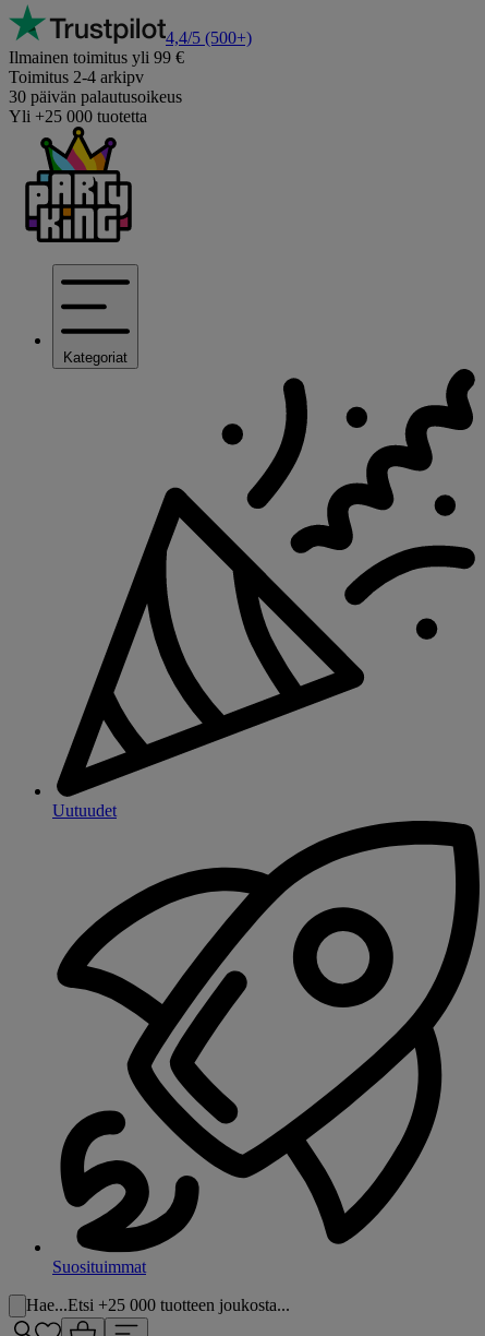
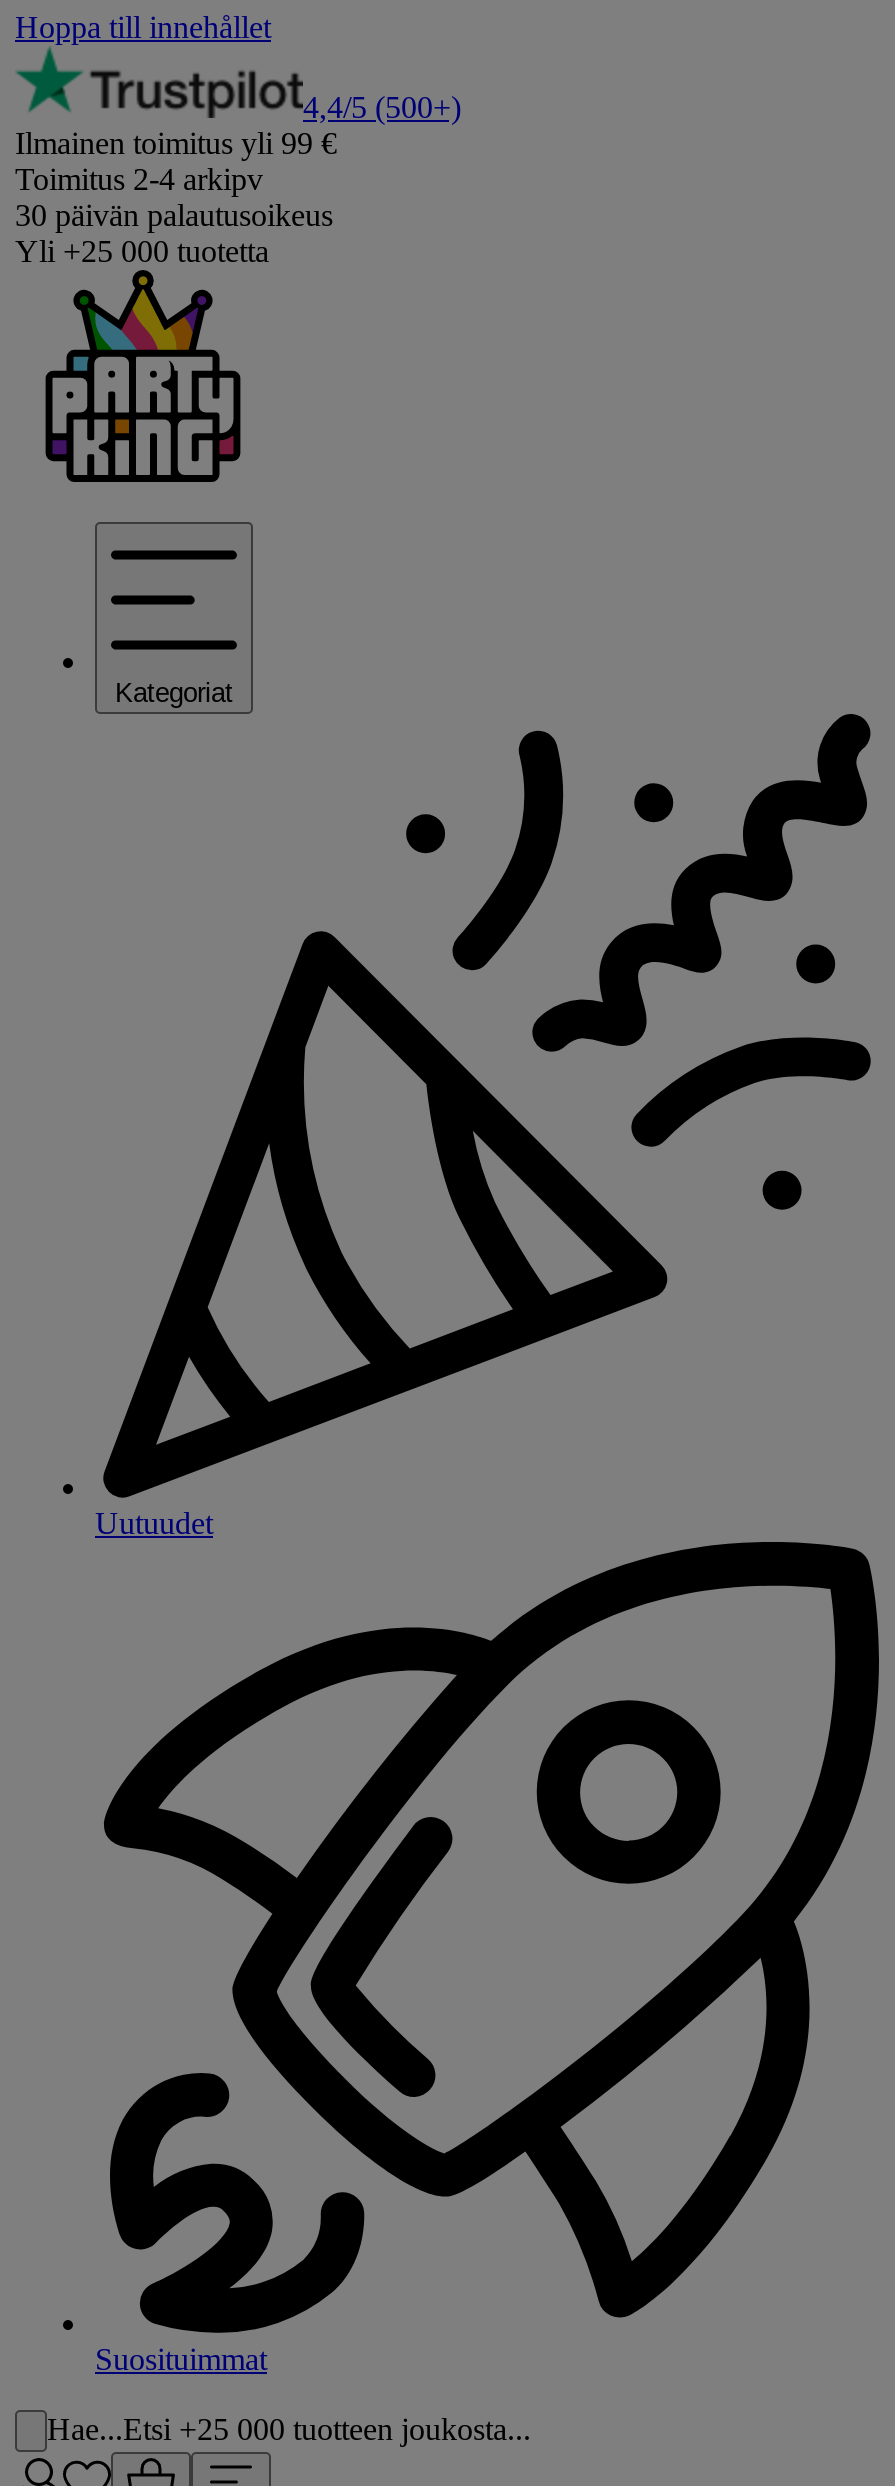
none -> [15,10,271,44] Hoppa till innehållet

